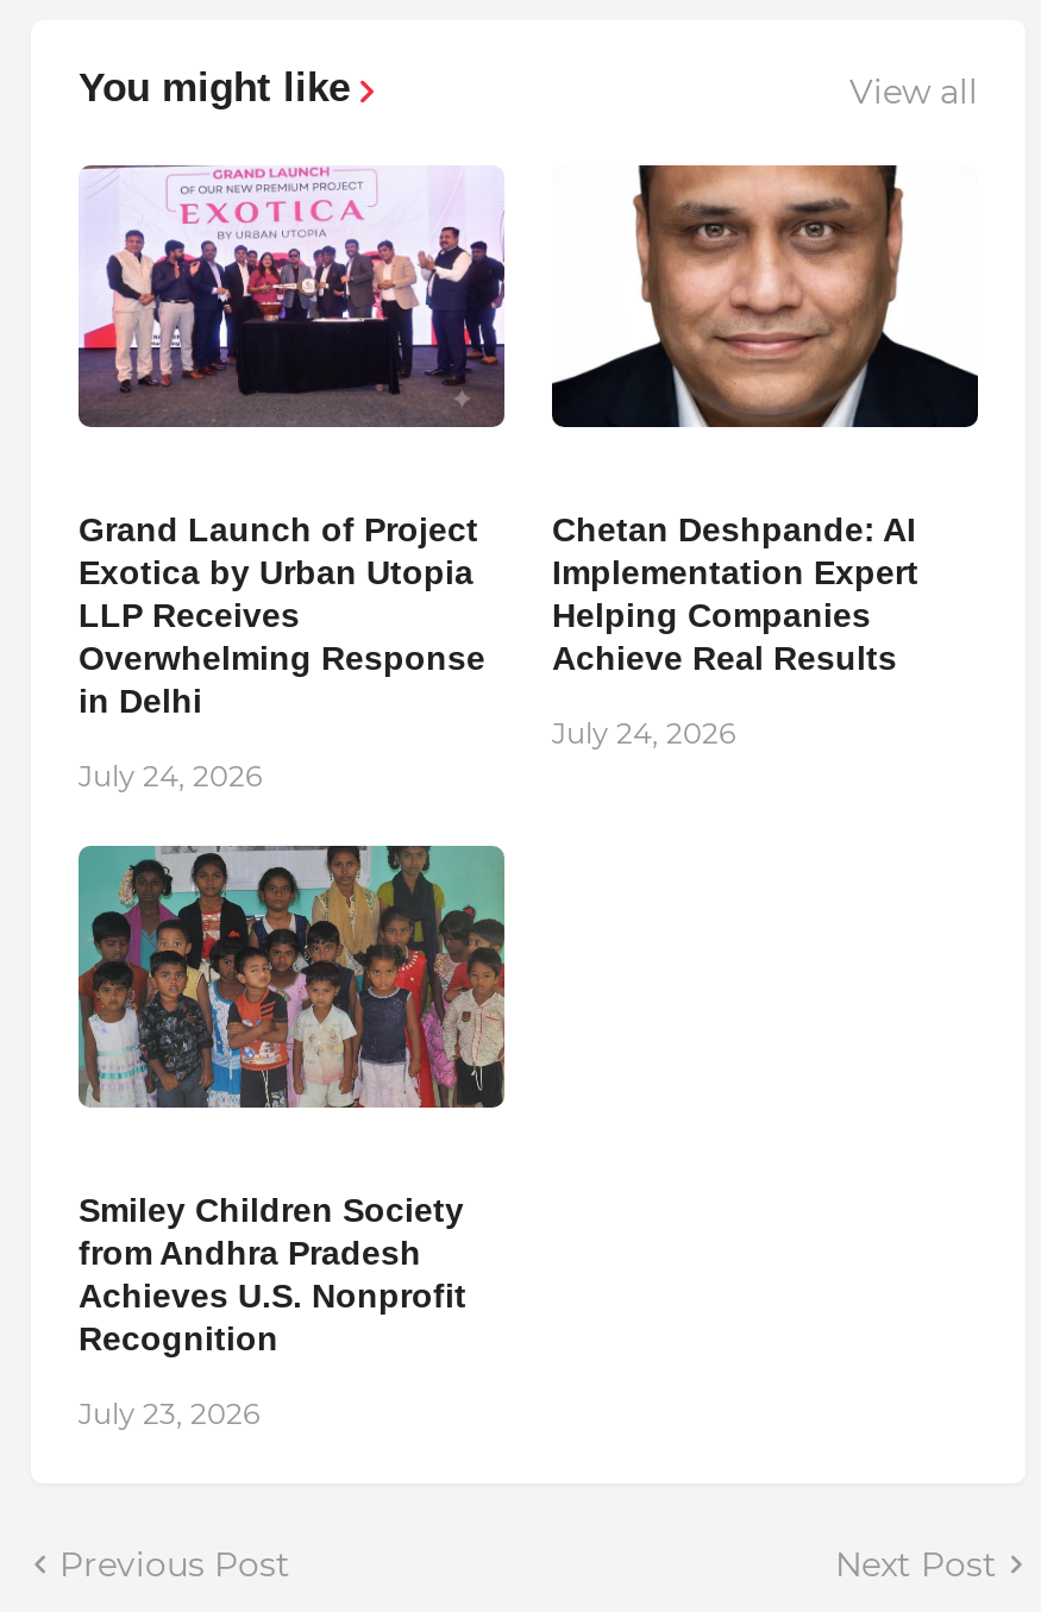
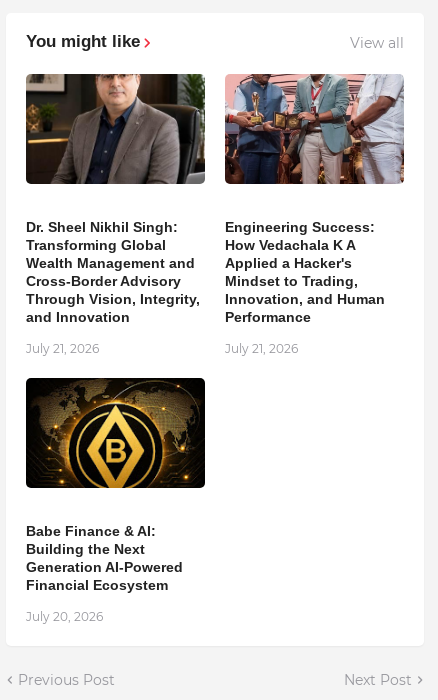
[76,163,504,719] [image] | Grand Launch of Project | Exotica by Urban Utopia | LLP Receives | Overwhelming Response | in Delhi -> [25,73,206,325] [image] | Dr. Sheel Nikhil Singh: | Transforming Global | Wealth Management and | Cross-Border Advisory | Through Vision, Integrity, | and Innovation
[552,165,980,676] [image] | Chetan Deshpande: AI | Implementation Expert | Helping Companies | Achieve Real Results -> [224,73,405,325] [image] | Engineering Success: | How Vedachala K A | Applied a Hacker's | Mindset to Trading, | Innovation, and Human | Performance
[552,714,735,750] July 24, 2026 -> [225,341,298,356] July 21, 2026
[79,757,262,793] July 24, 2026 -> [26,341,99,356] July 21, 2026
[76,843,507,1356] [image] | Smiley Children Society | from Andhra Pradesh | Achieves U.S. Nonprofit | Recognition -> [25,377,206,593] [image] | Babe Finance & AI: | Building the Next | Generation AI-Powered | Financial Ecosystem
[79,1395,259,1430] July 23, 2026 -> [26,609,103,624] July 20, 2026

